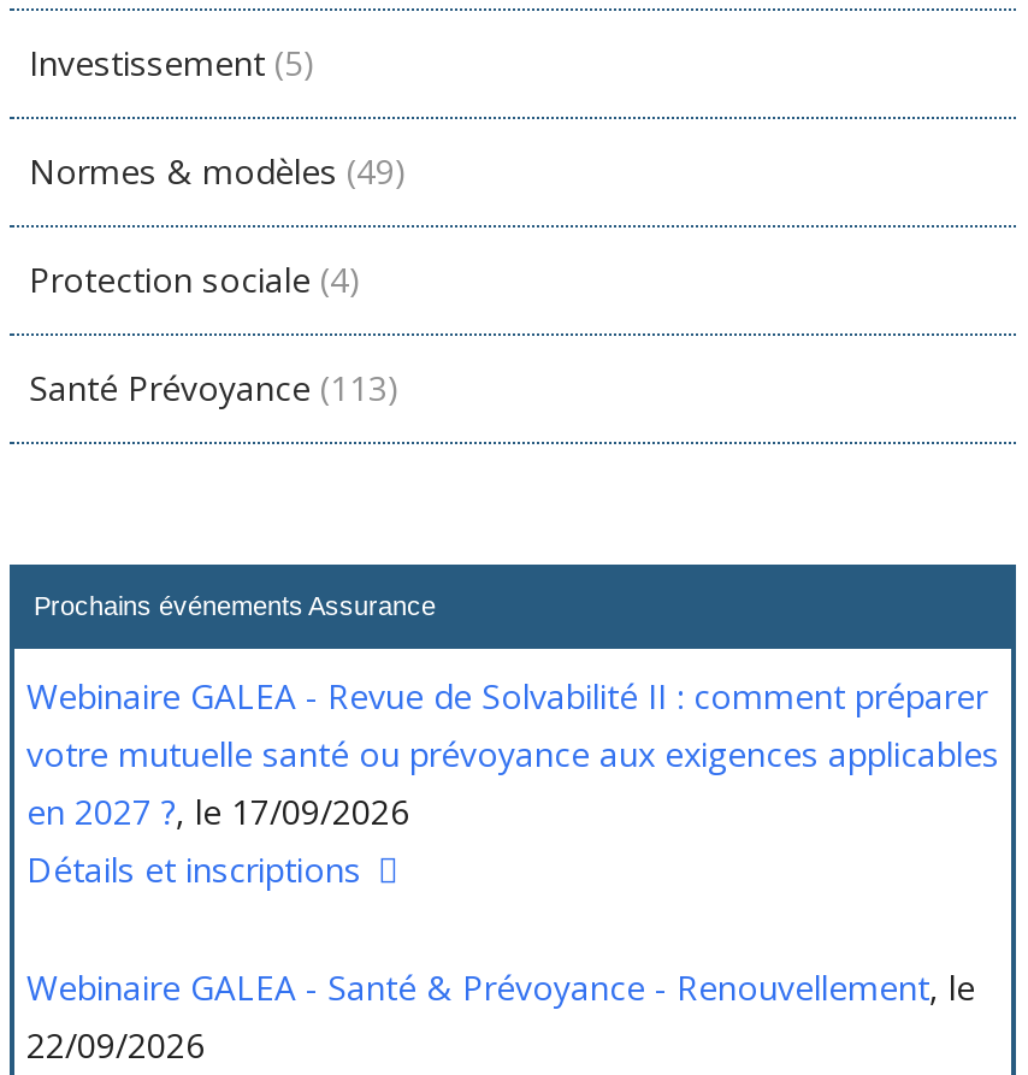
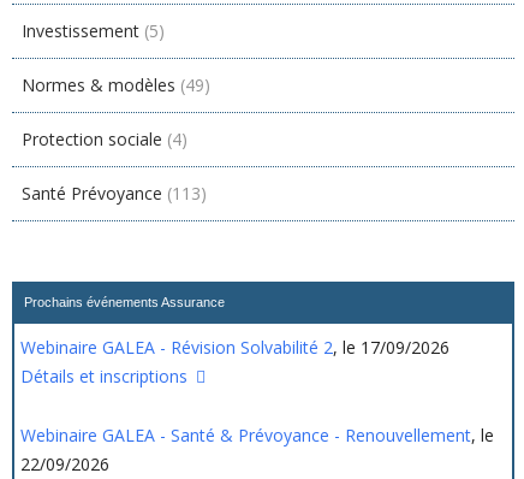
[26,673,999,834] Webinaire GALEA - Revue de Solvabilité II : comment préparer | votre mutuelle santé ou prévoyance aux exigences applicables | en 2027 ?, le 17/09/2026 -> [20,336,449,359] Webinaire GALEA - Révision Solvabilité 2, le 17/09/2026

